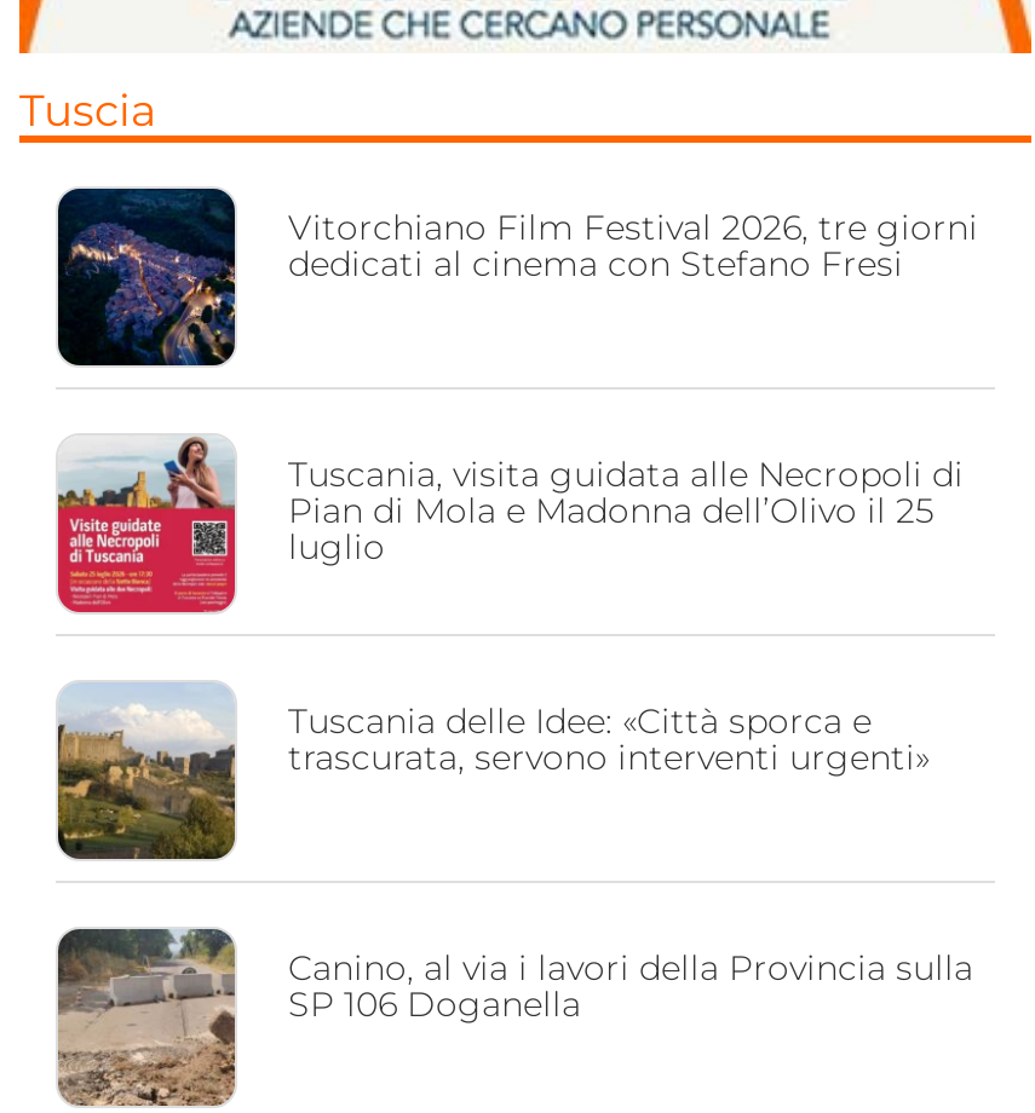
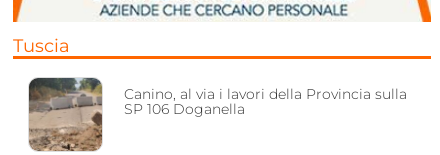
[56,186,978,368] [image] | Vitorchiano Film Festival 2026, tre giorni | dedicati al cinema con Stefano Fresi -> none
[56,436,964,615] [image] | Tuscania, visita guidata alle Necropoli di | Pian di Mola e Madonna dell’Olivo il 25 | luglio -> none
[56,682,930,861] [image] | Tuscania delle Idee: «Città sporca e | trascurata, servono interventi urgenti» -> none

